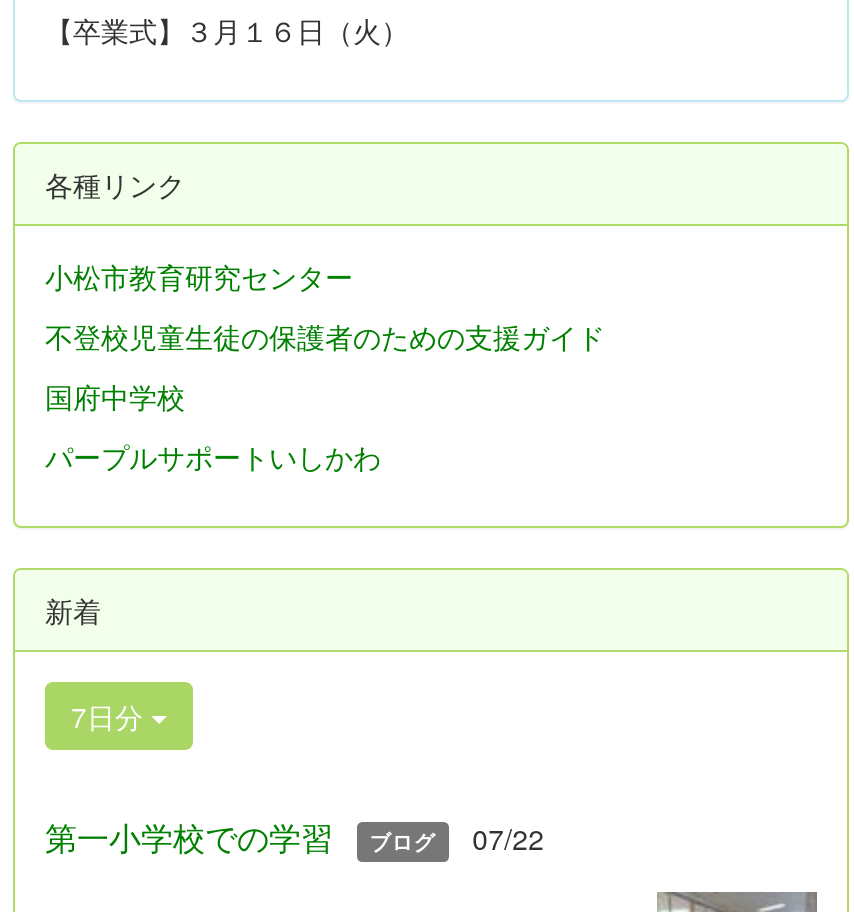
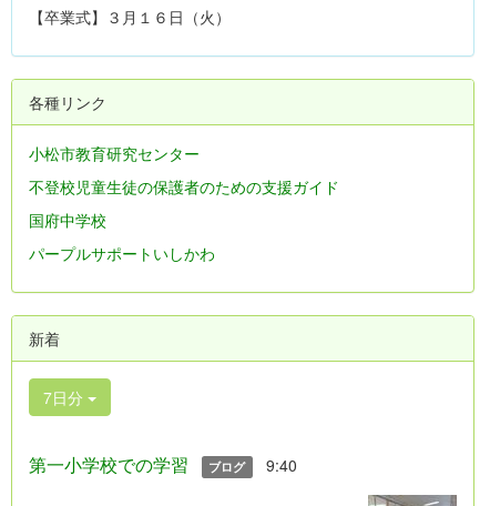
[45,814,544,860] 第一小学校での学習 ブログ 07/22 -> [29,451,297,477] 第一小学校での学習 ブログ 9:40

